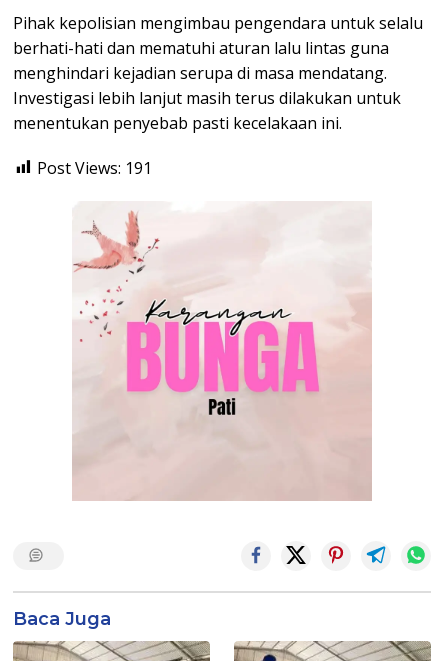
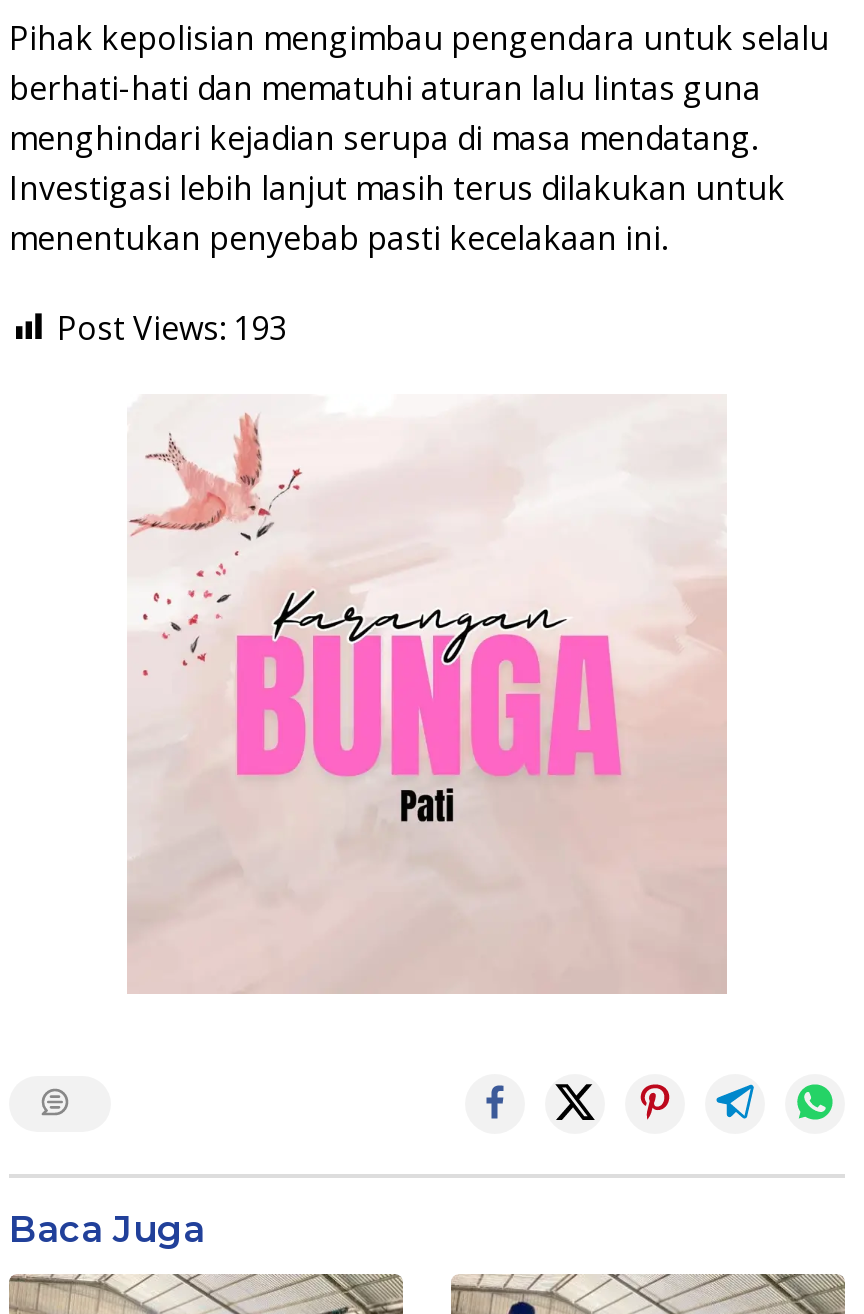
[37,157,152,179] Post Views: 191 -> [57,305,287,349] Post Views: 193

